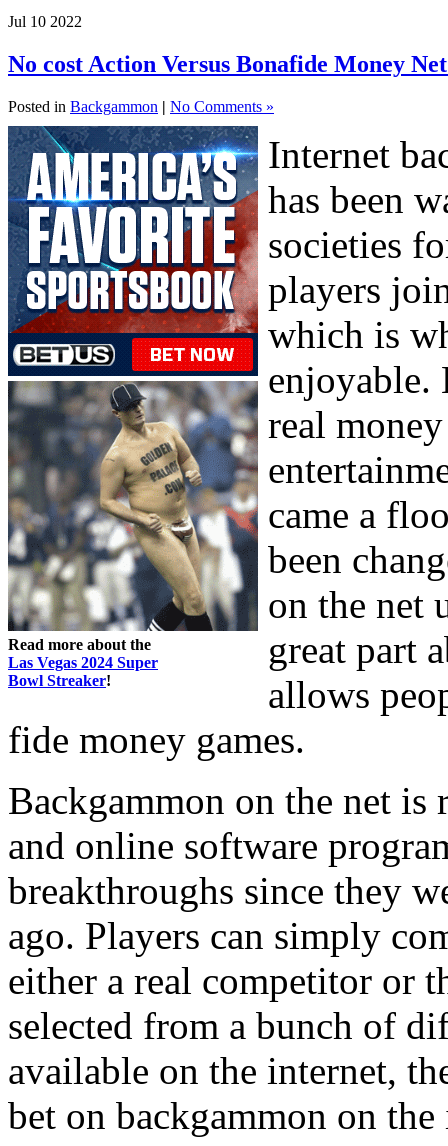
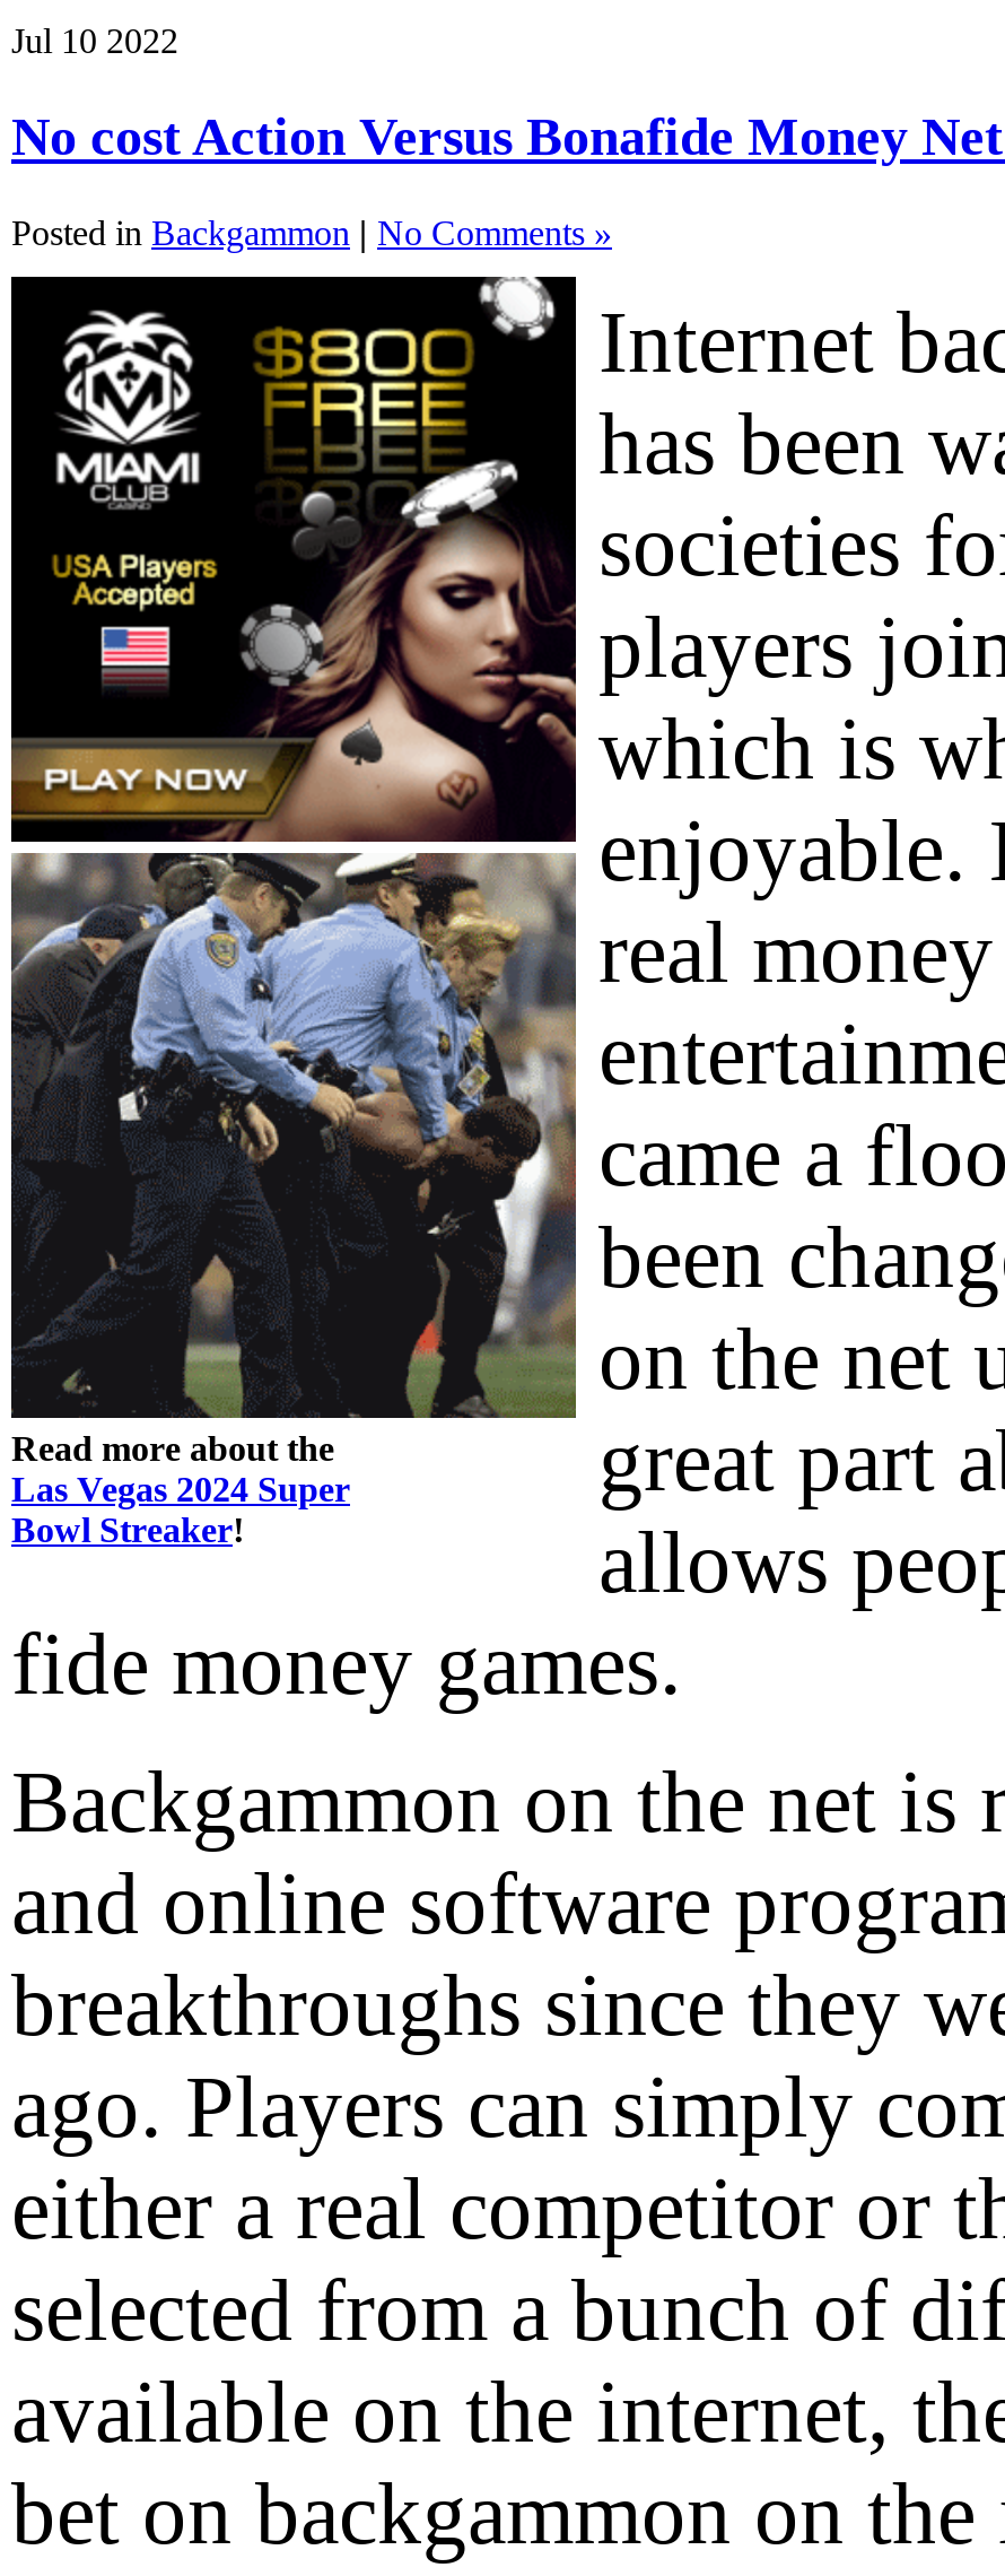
[7,125,259,632] [image] -> [9,275,578,1420] [image]

